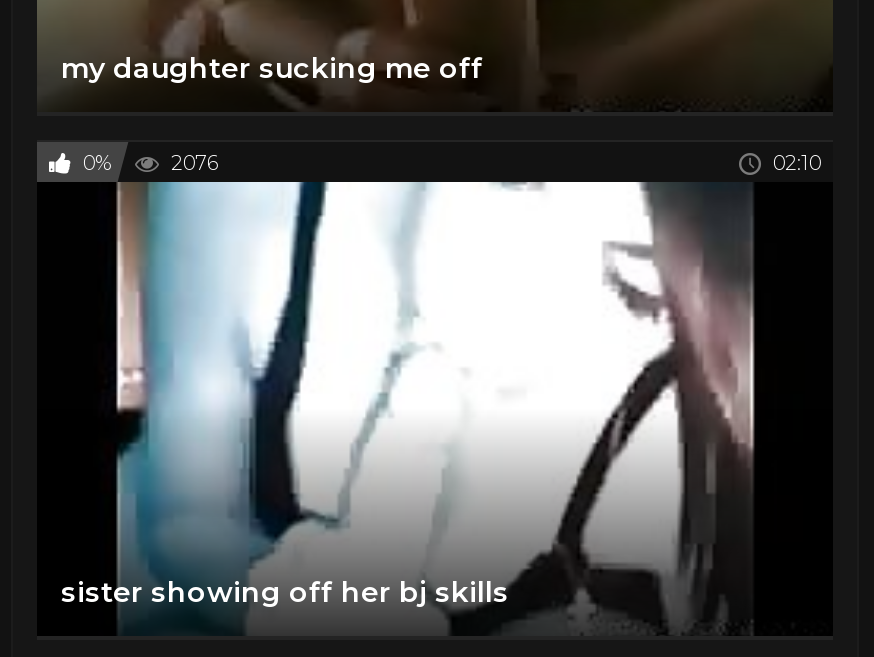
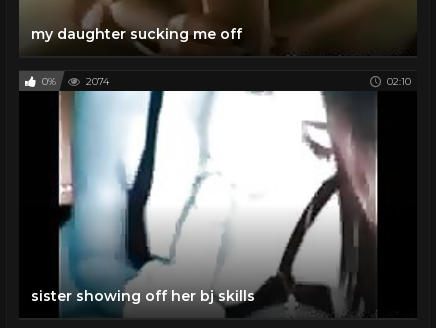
[171,150,219,176] 2076 -> [86,75,109,88] 2074

